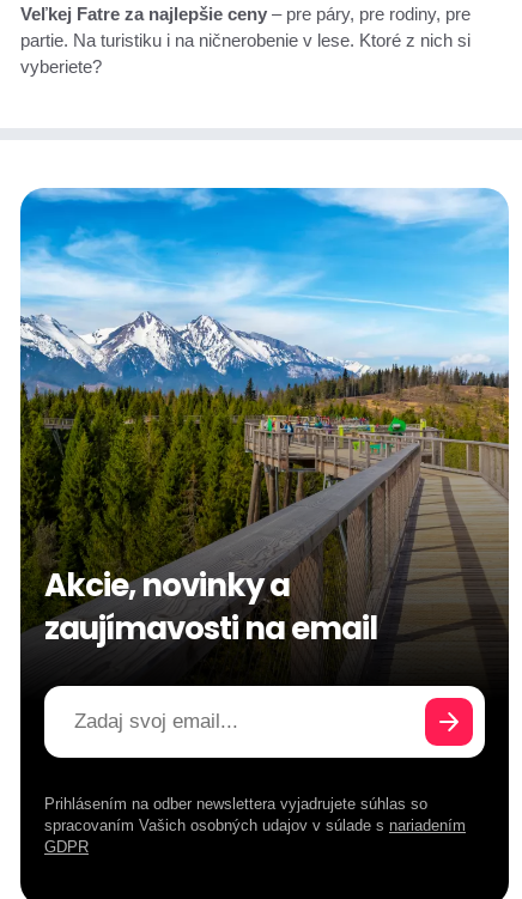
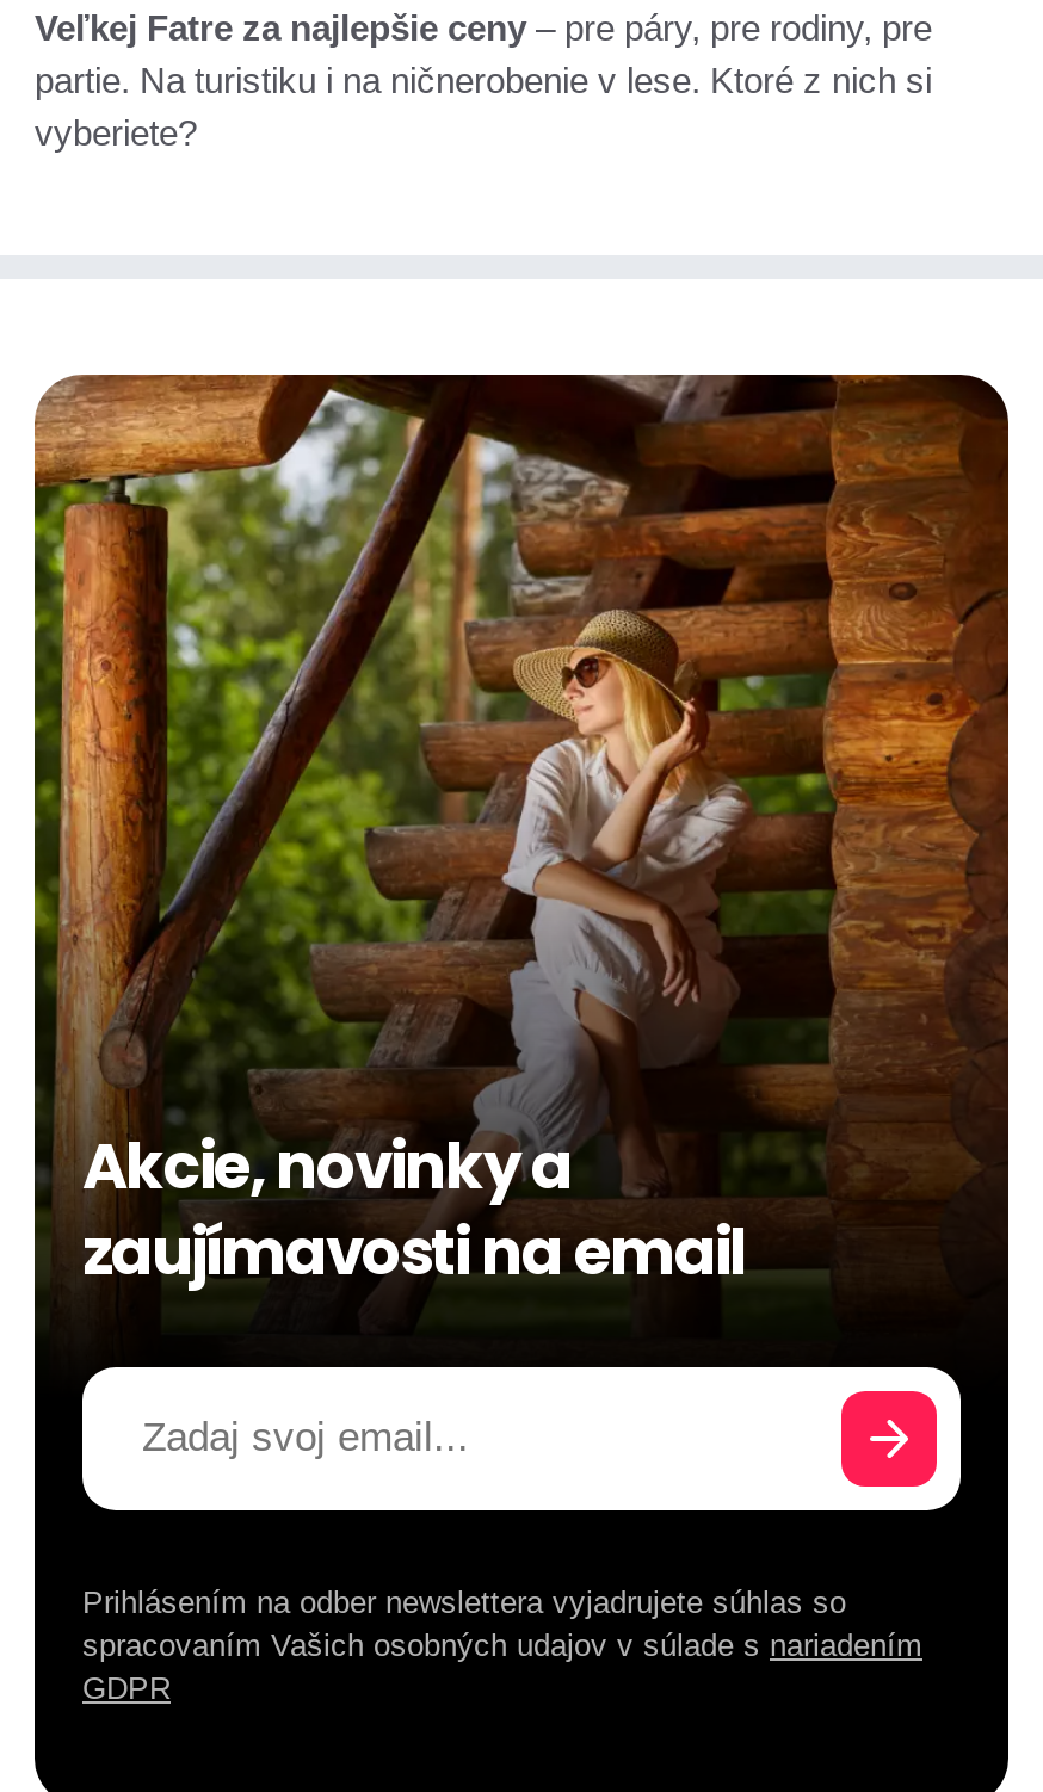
[19,187,510,634] [image] -> [32,372,1011,1262] [image]

